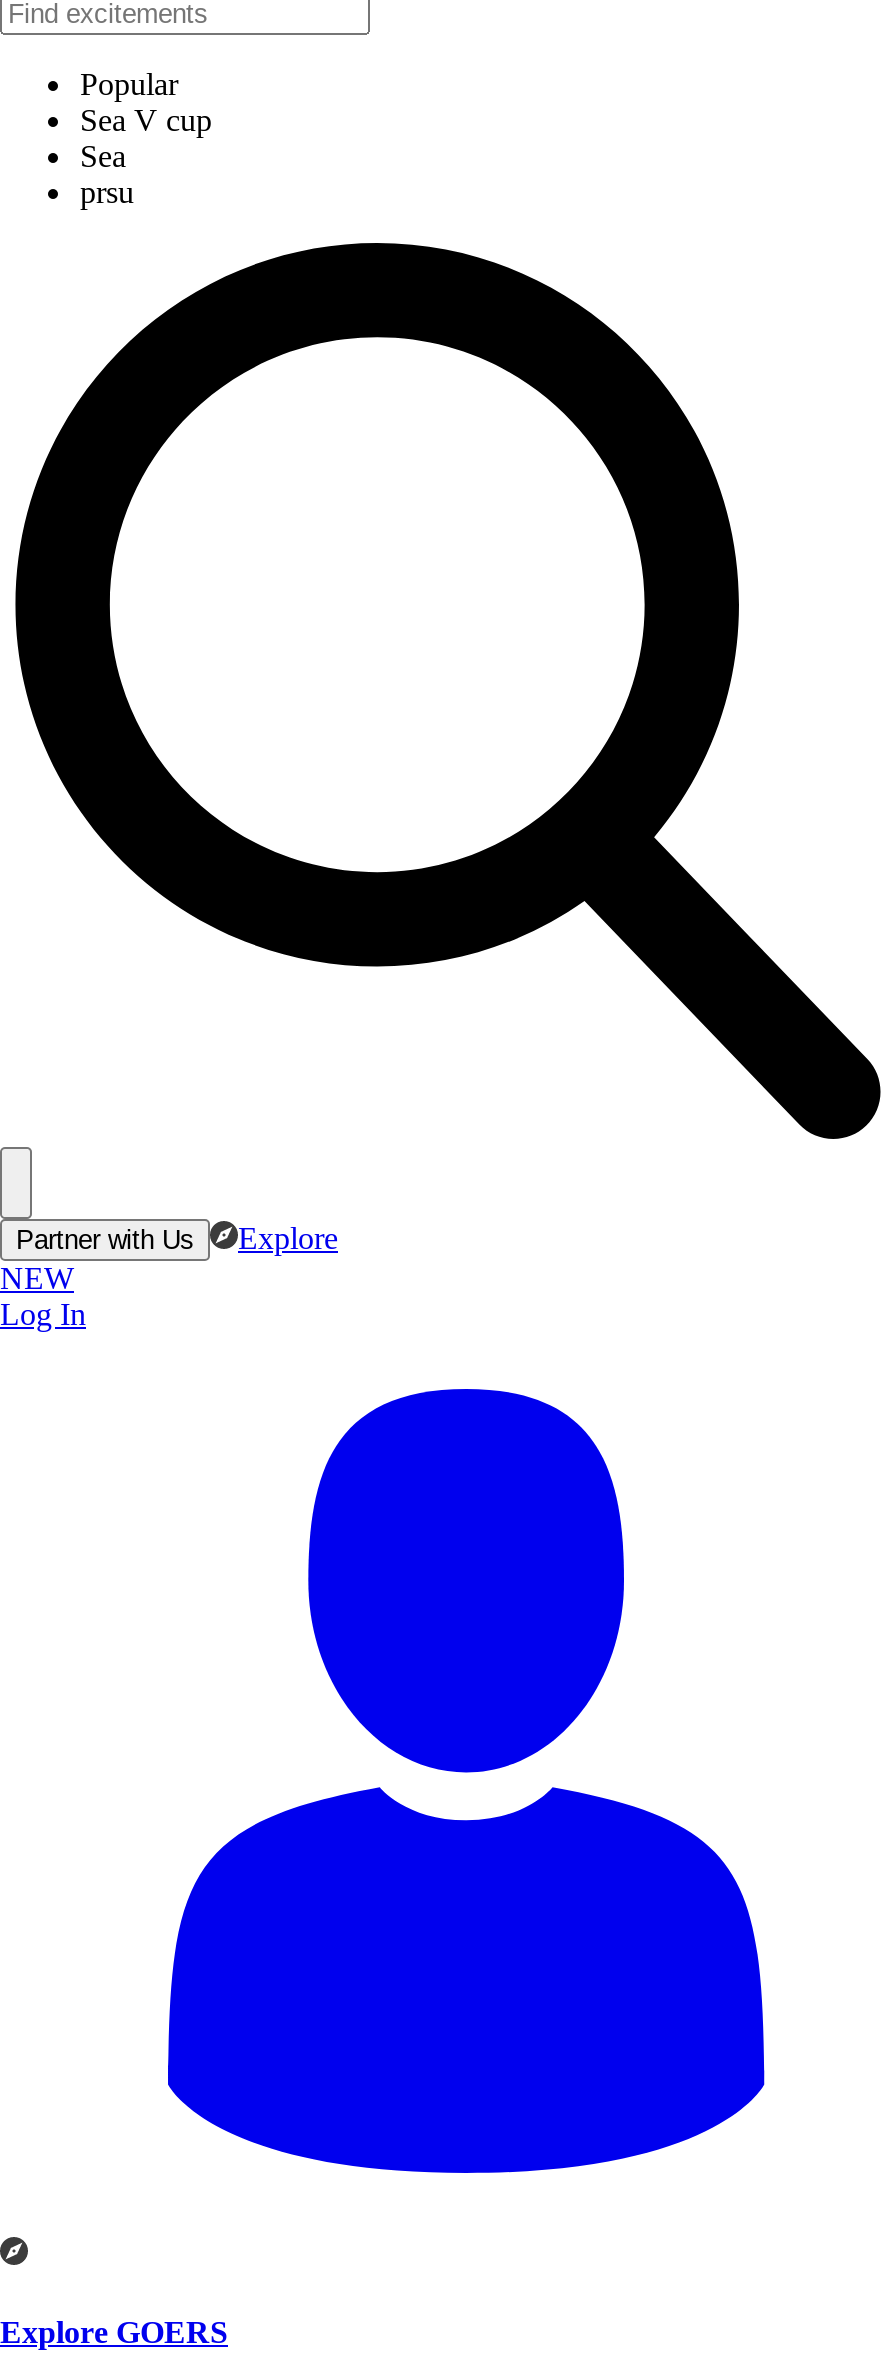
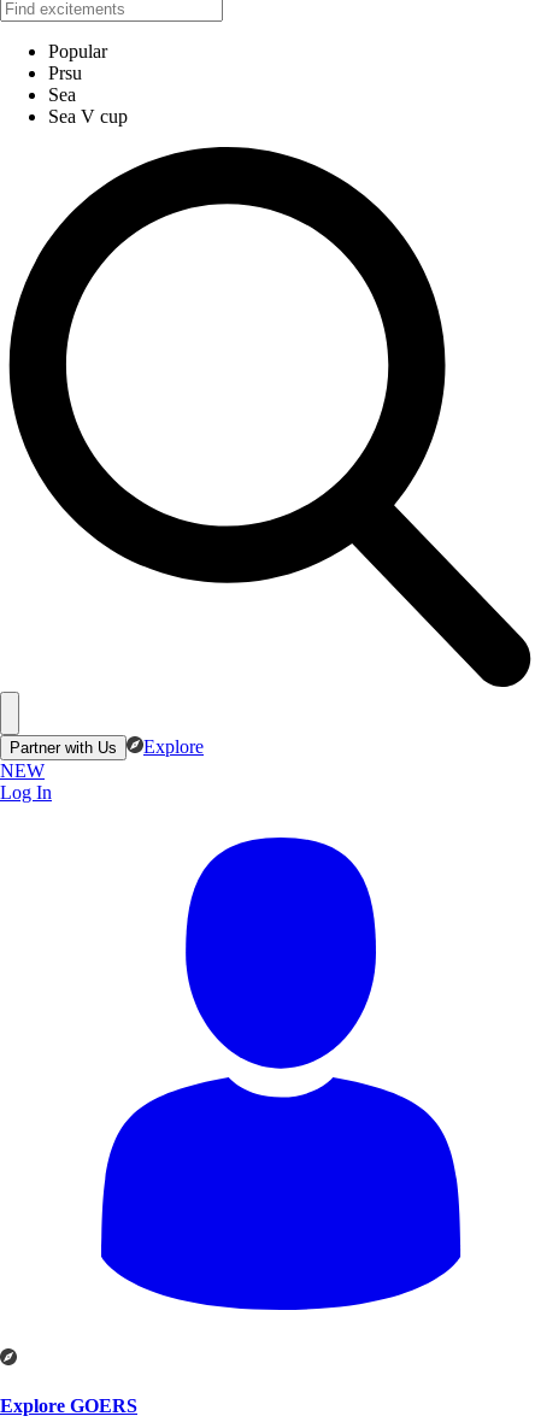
moved [80,103,212,137] -> [48,106,128,127]: Sea V cup
none -> [48,63,82,83] Prsu
[80,175,134,209] prsu -> none

